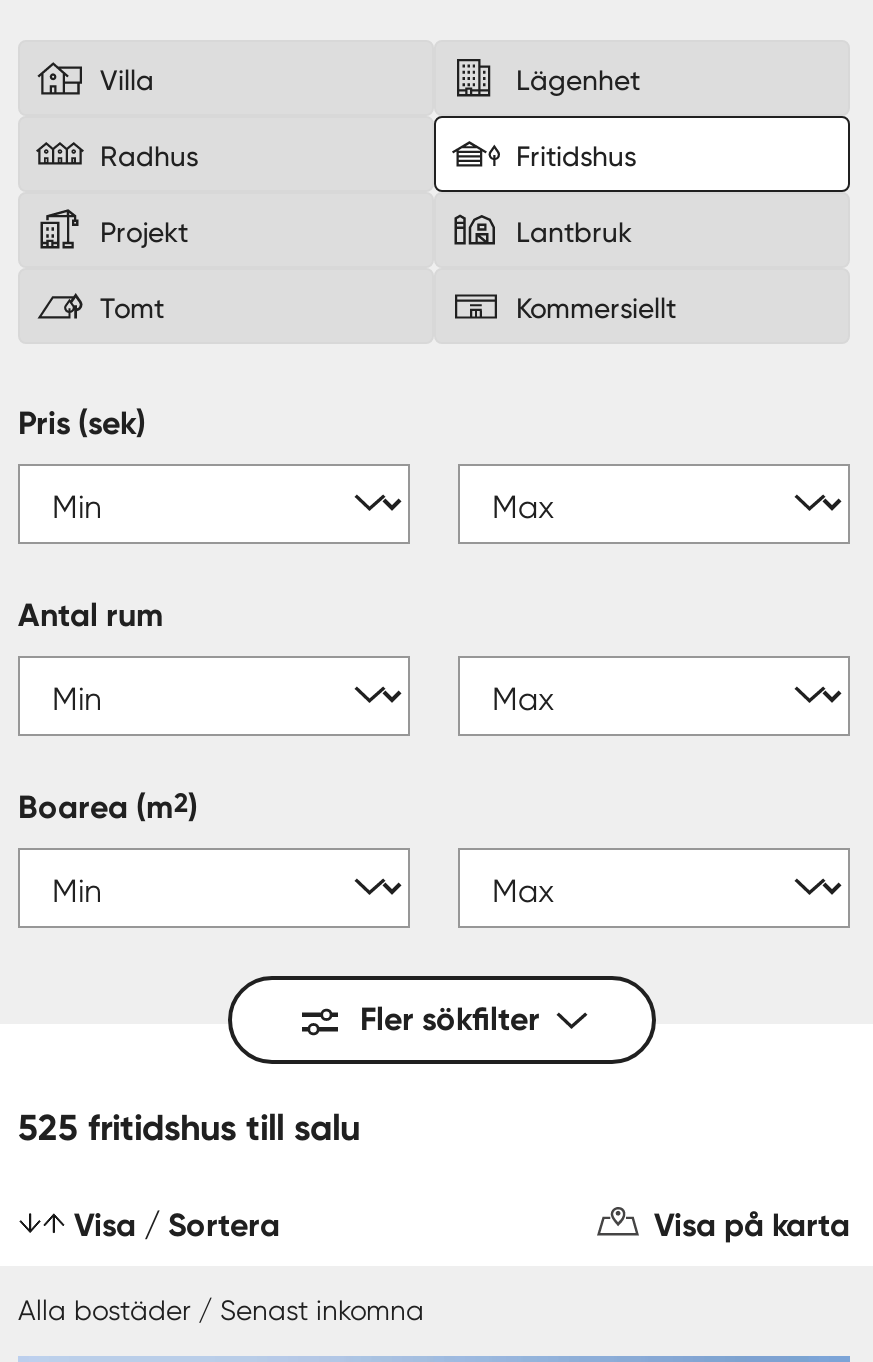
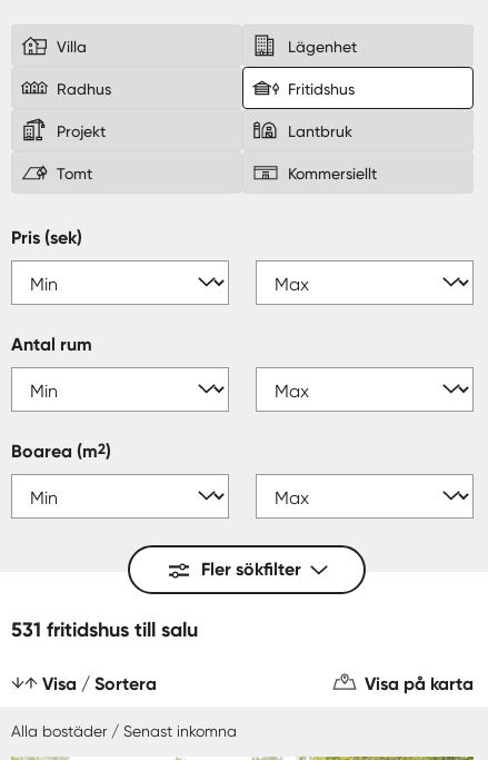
[18,1106,360,1150] 525 fritidshus till salu -> [11,618,198,642] 531 fritidshus till salu

